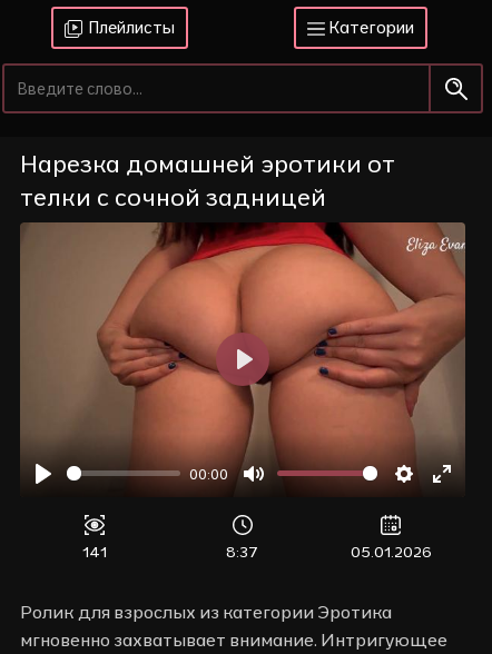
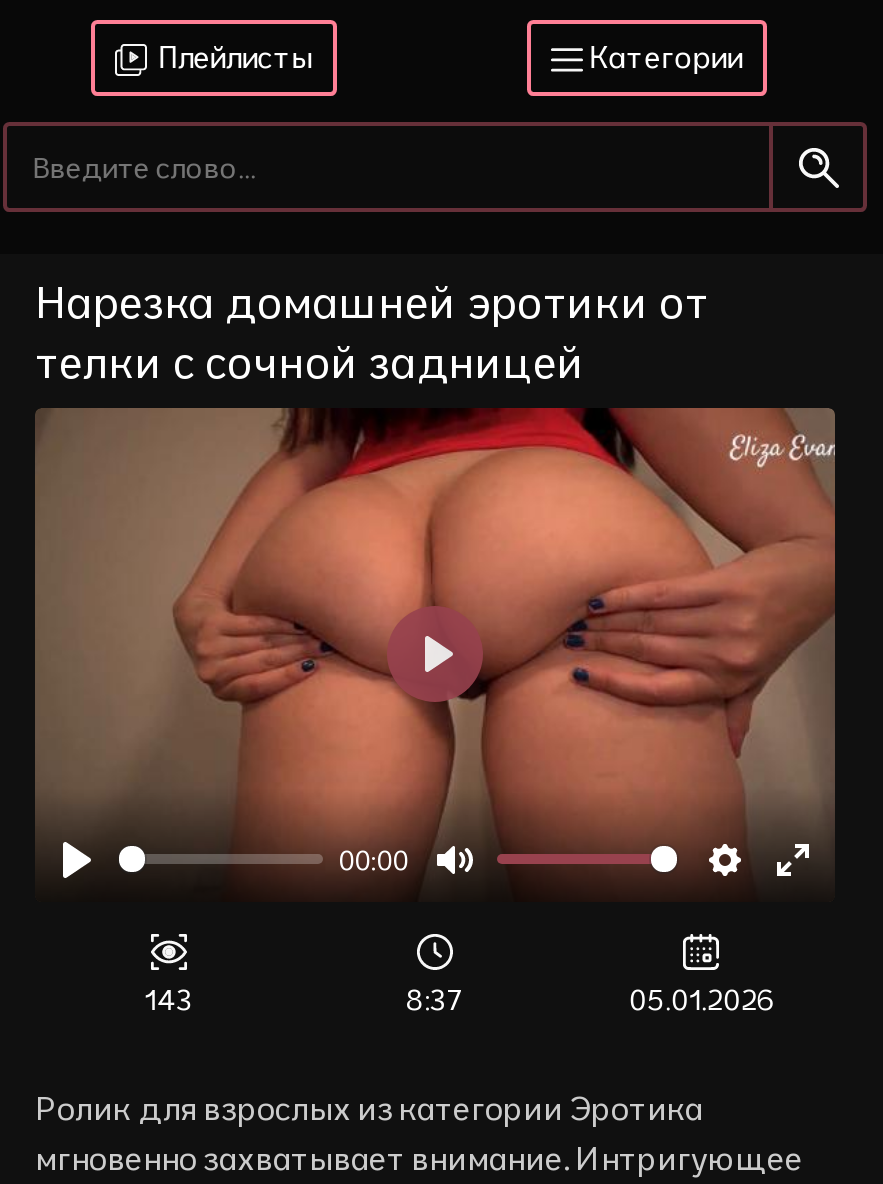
[82,542,107,562] 141 -> [144,982,192,1018] 143

